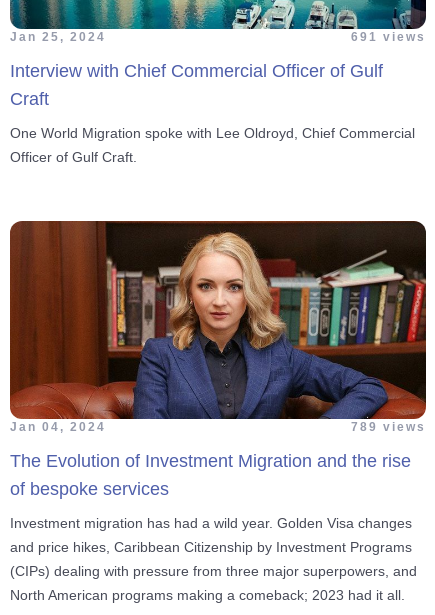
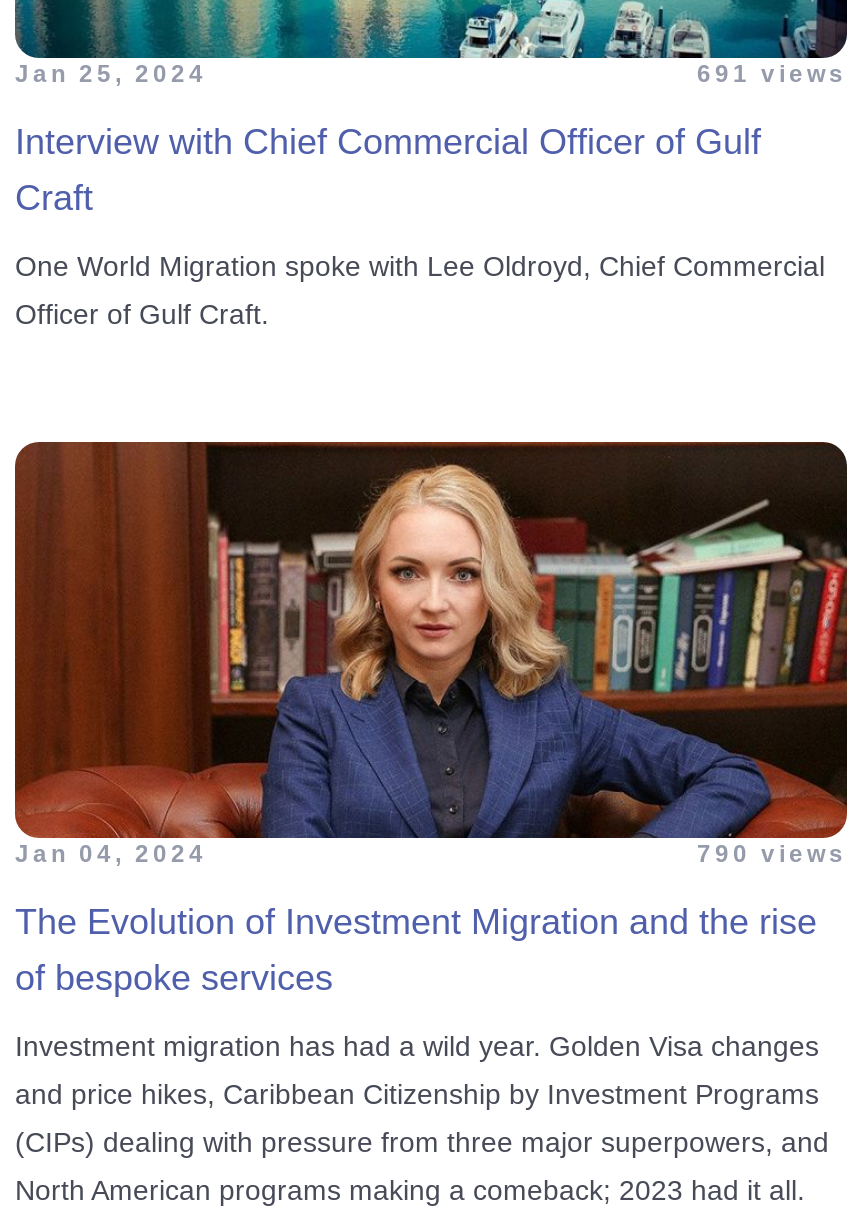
[351,420,426,434] 789 views -> [697,840,847,868] 790 views

